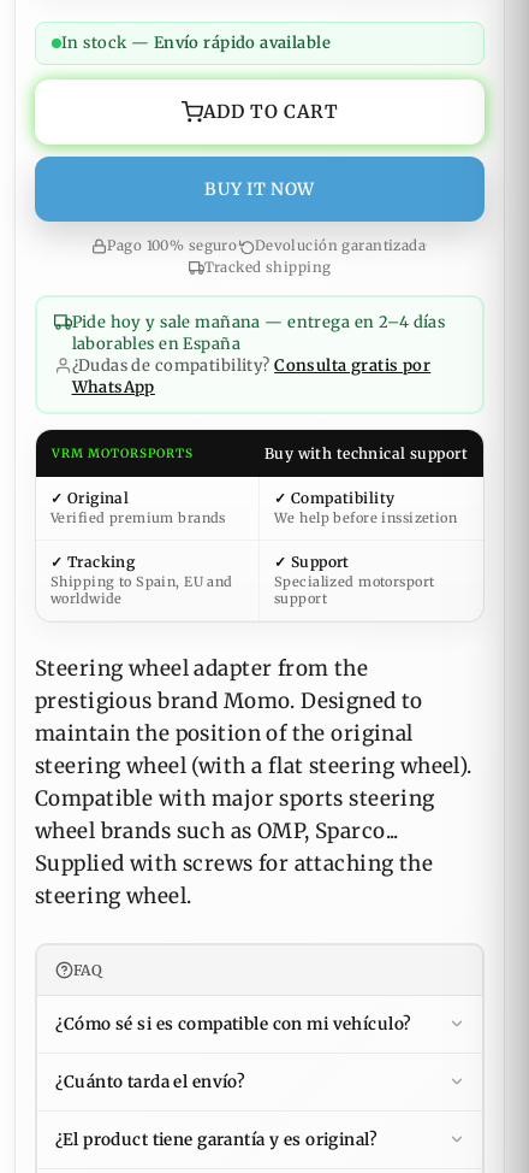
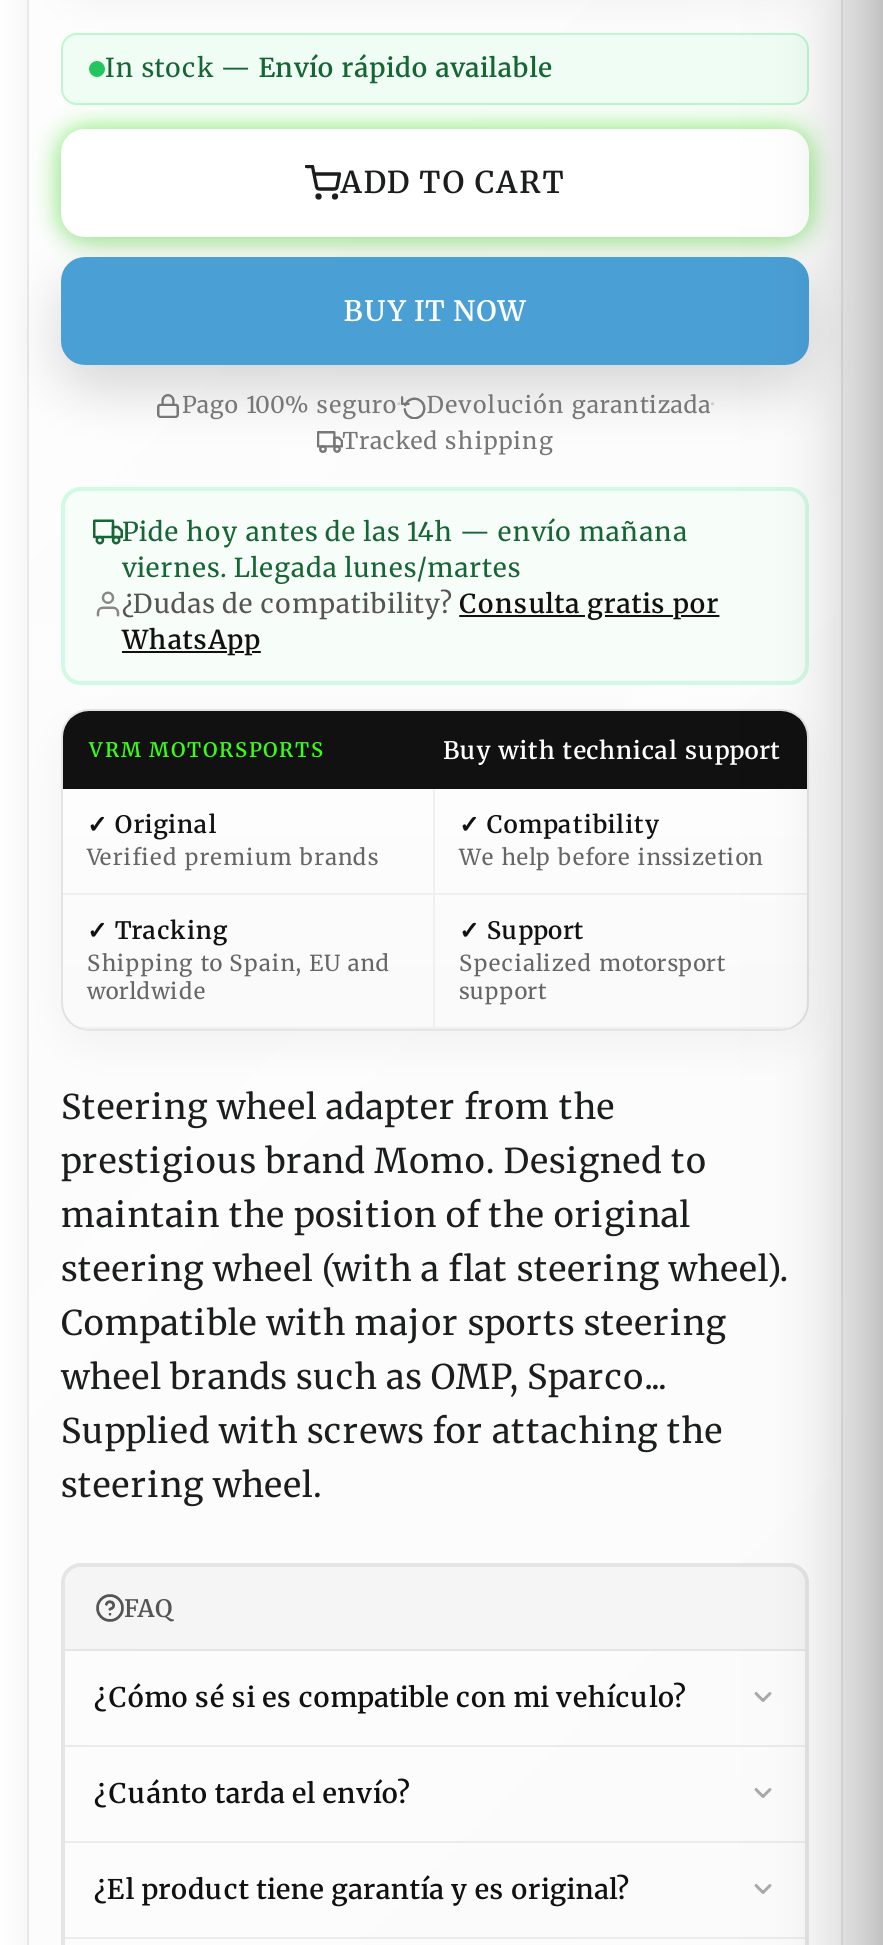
[72,312,445,354] Pide hoy y sale mañana — entrega en 2–4 días | laborables en España -> [122,514,688,584] Pide hoy antes de las 14h — envío mañana | viernes. Llegada lunes/martes

